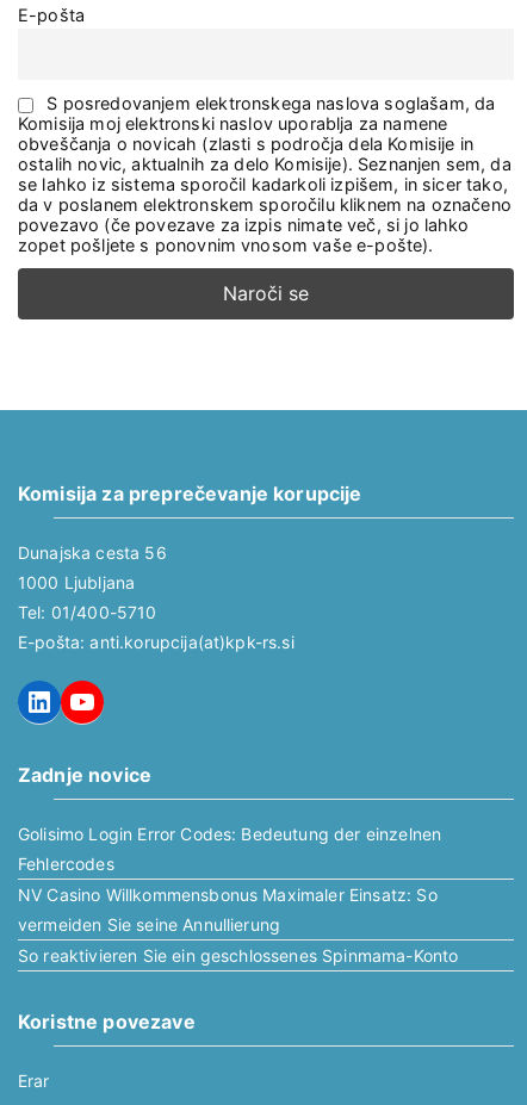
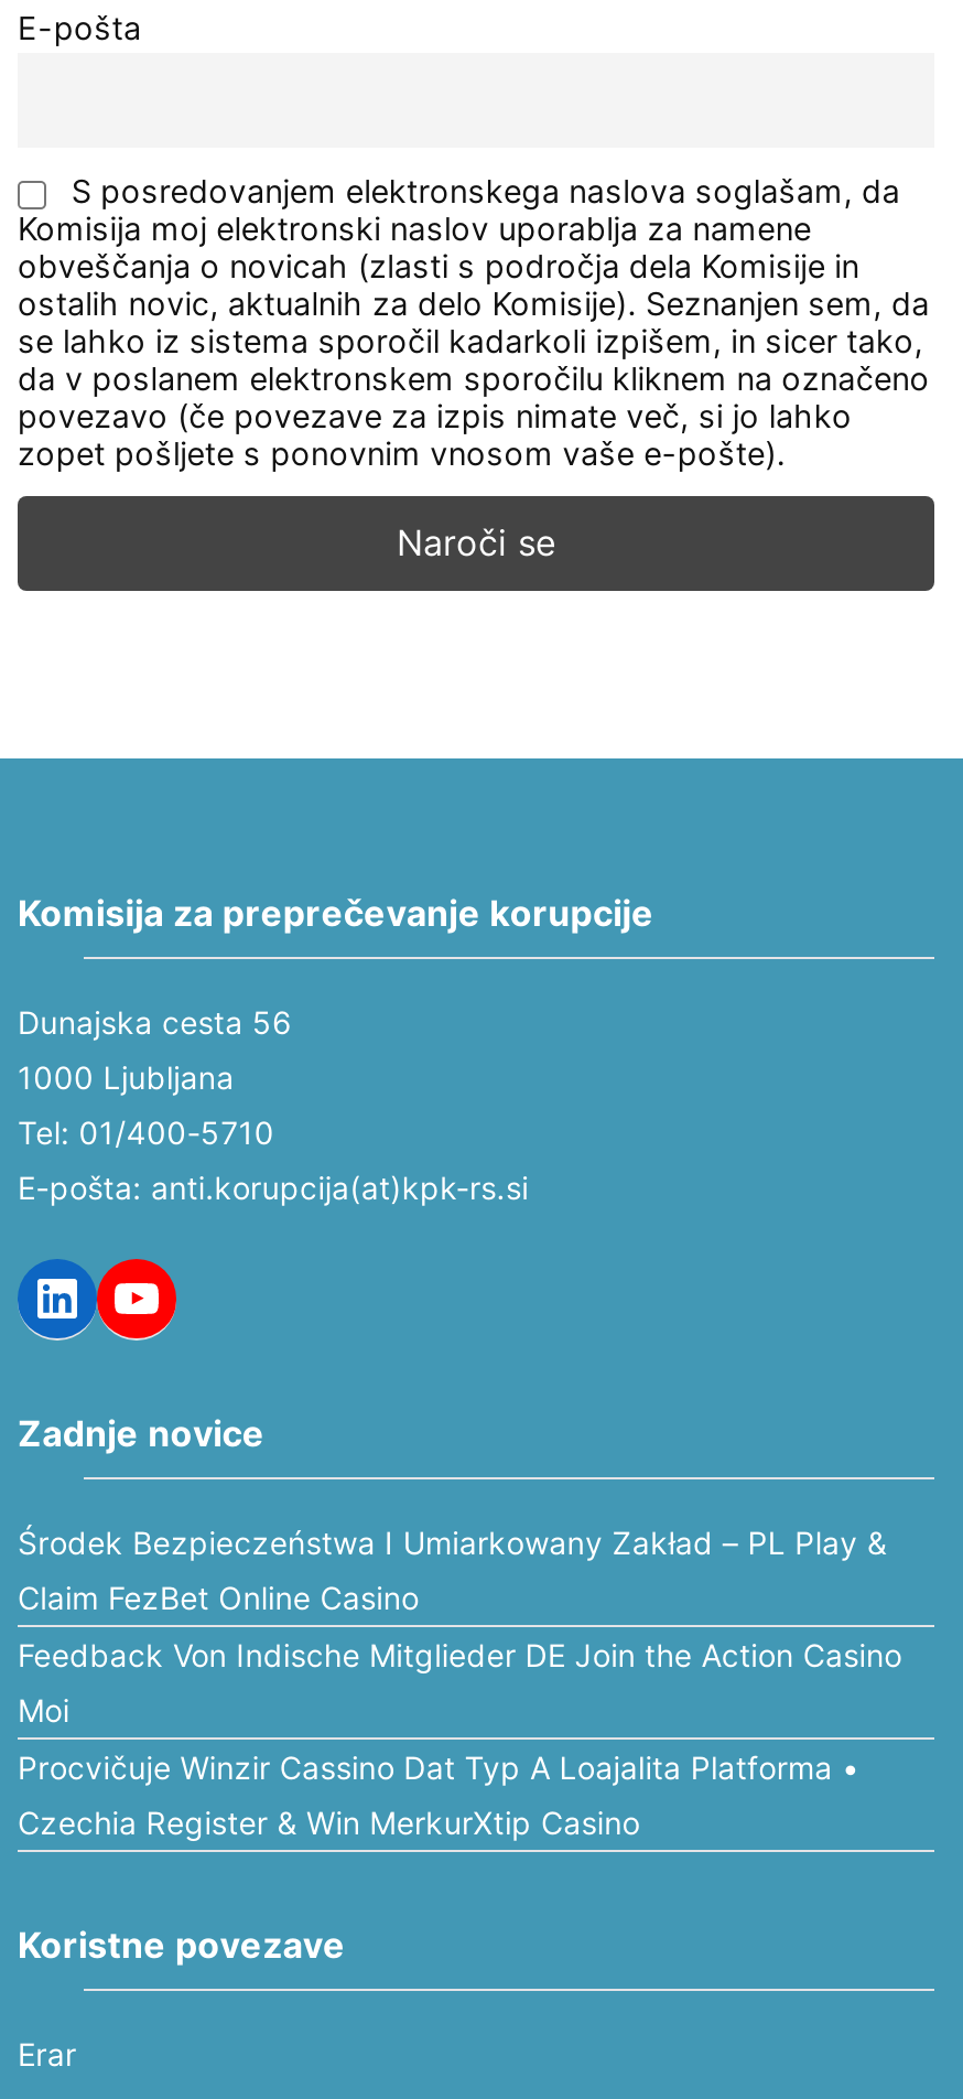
[18,823,458,965] Golisimo Login Error Codes: Bedeutung der einzelnen | Fehlercodes | NV Casino Willkommensbonus Maximaler Einsatz: So | vermeiden Sie seine Annullierung | So reaktivieren Sie ein geschlossenes Spinmama-Konto -> [18,1523,902,1840] Środek Bezpieczeństwa I Umiarkowany Zakład – PL Play & | Claim FezBet Online Casino | Feedback Von Indische Mitglieder DE Join the Action Casino | Moi | Procvičuje Winzir Cassino Dat Typ A Loajalita Platforma • | Czechia Register & Win MerkurXtip Casino

